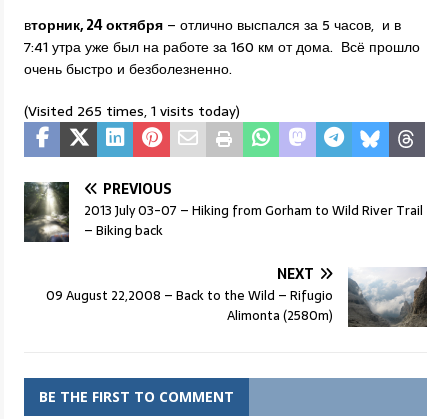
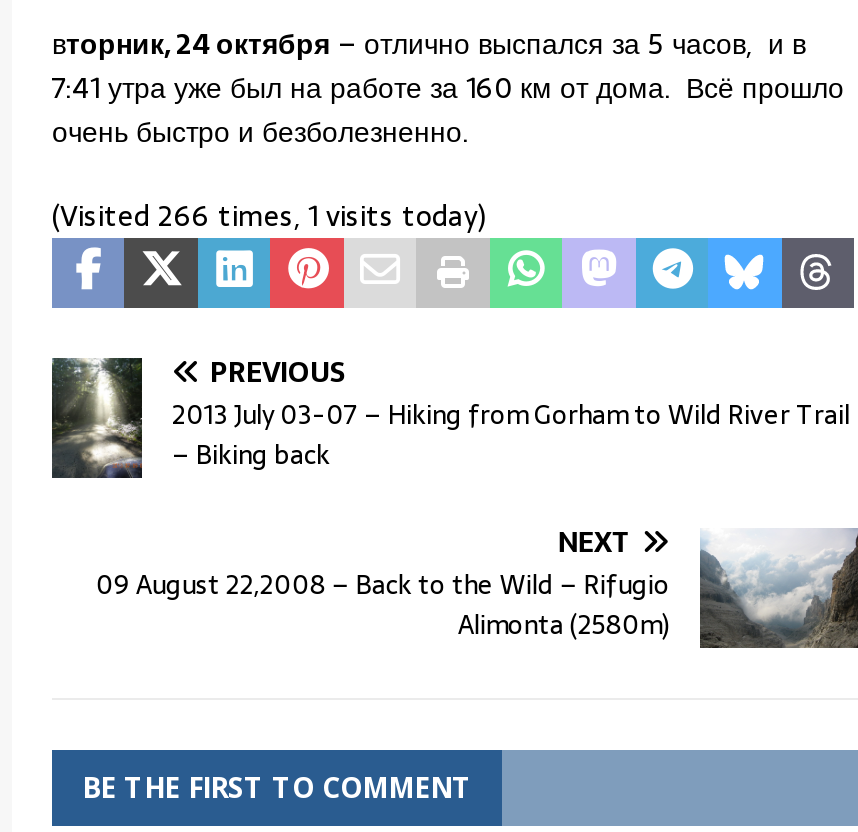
[24,100,240,122] (Visited 265 times, 1 visits today) -> [52,195,486,239] (Visited 266 times, 1 visits today)

